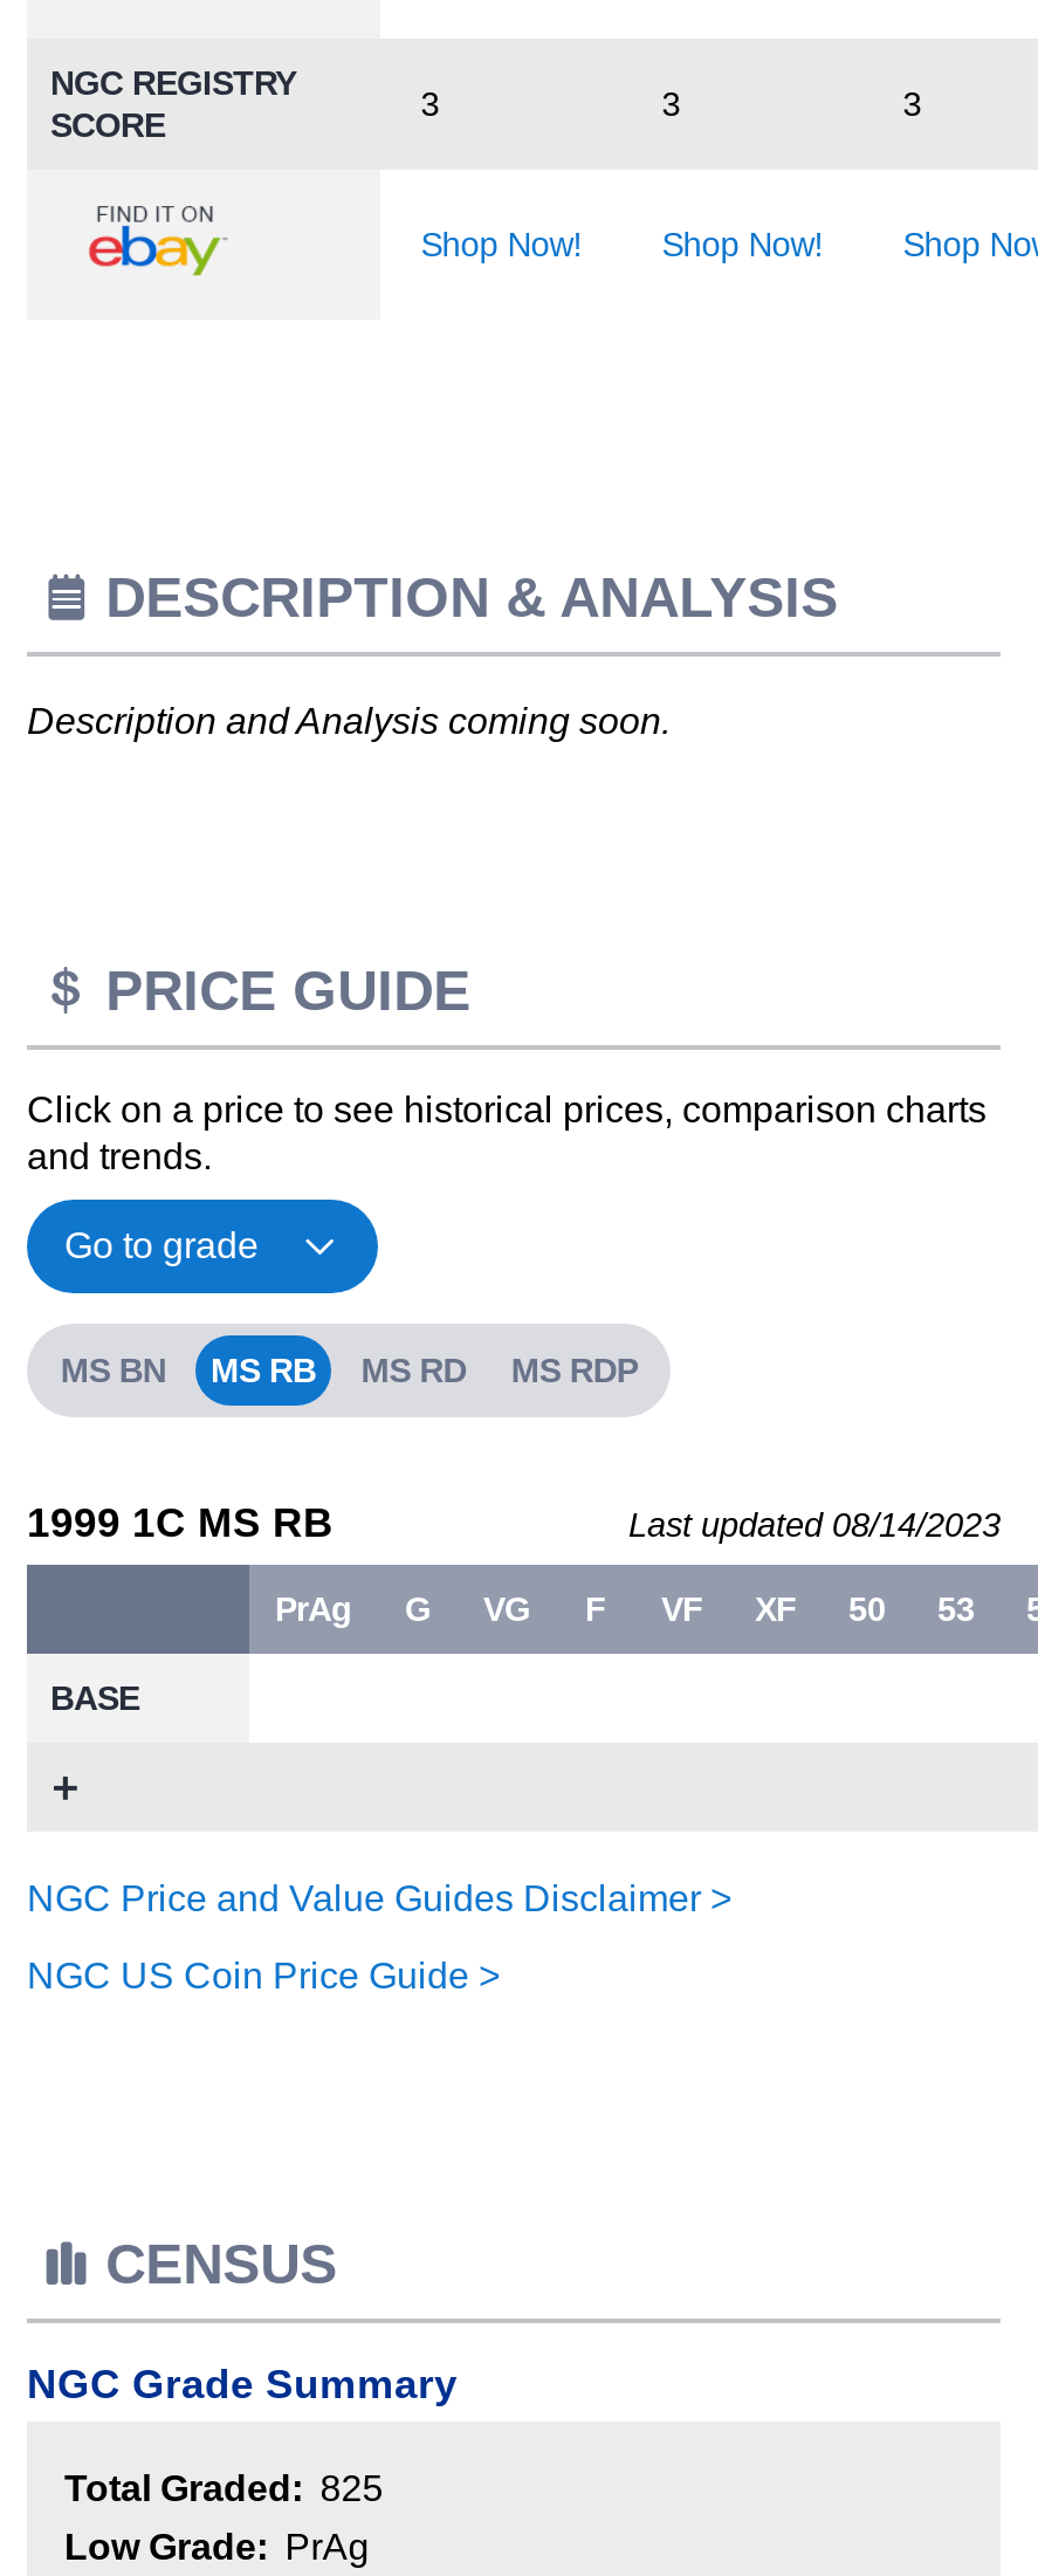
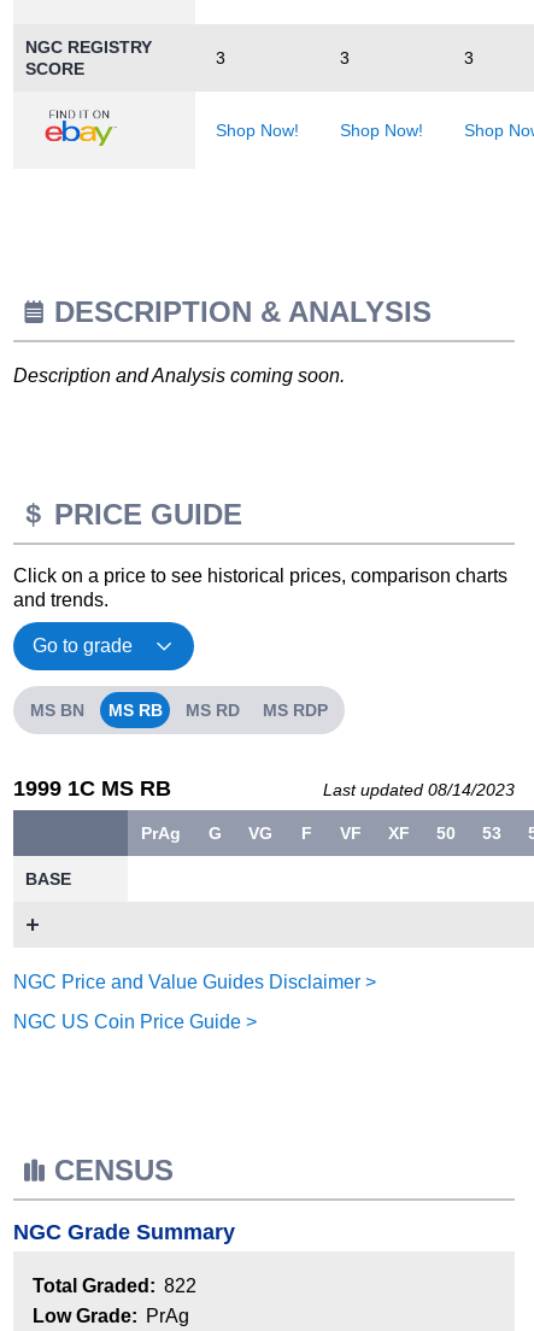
[64,2467,383,2507] Total Graded: 825 -> [33,1275,197,1296] Total Graded: 822

